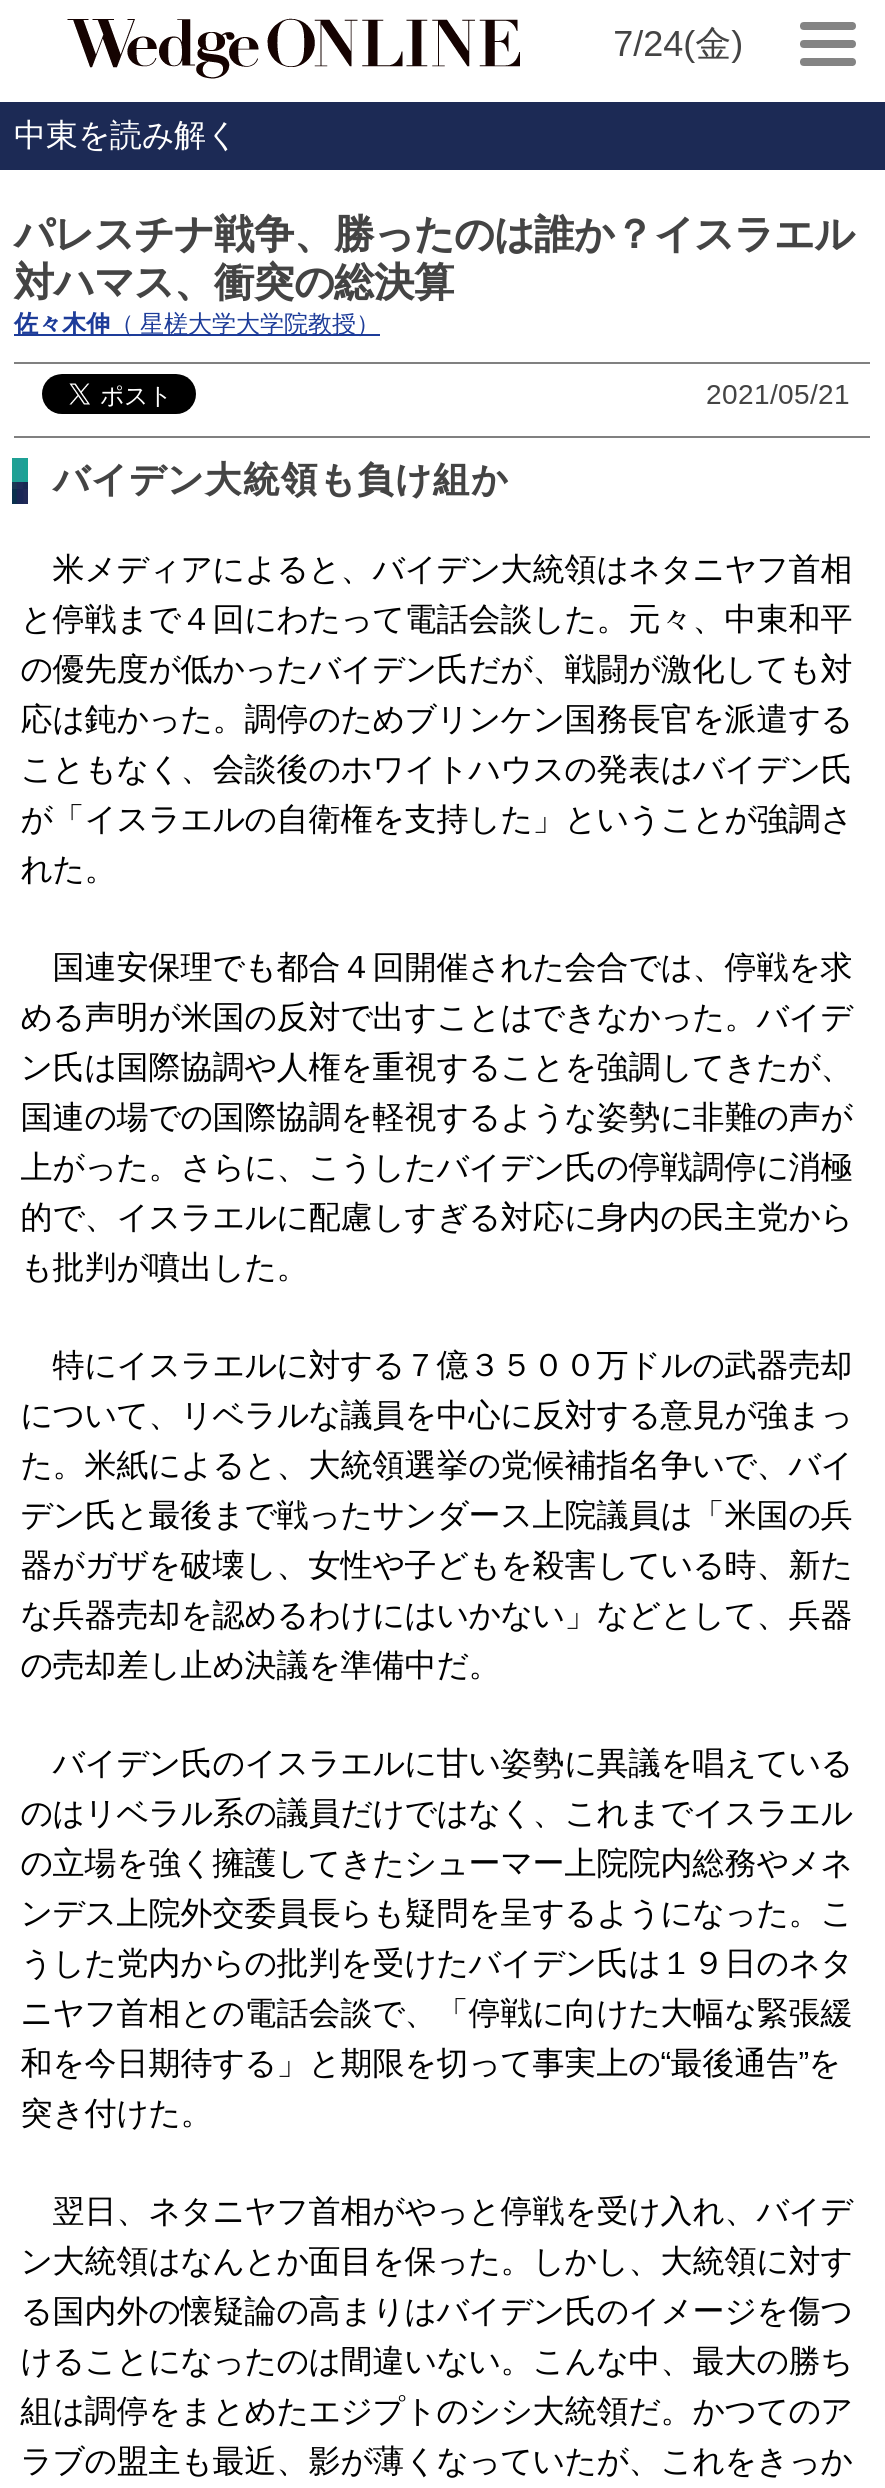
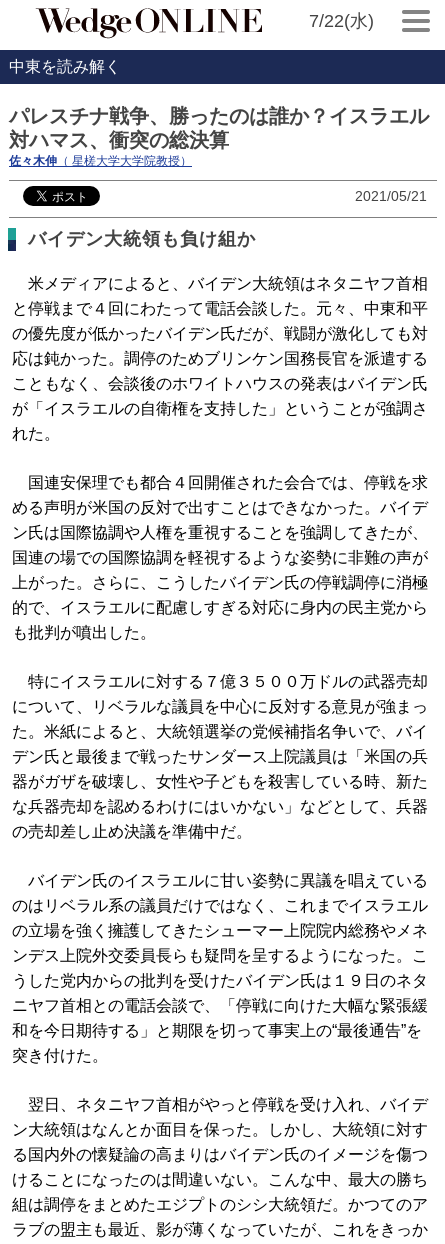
[613,24,743,64] 7/24(金) -> [309,11,374,31] 7/22(水)

